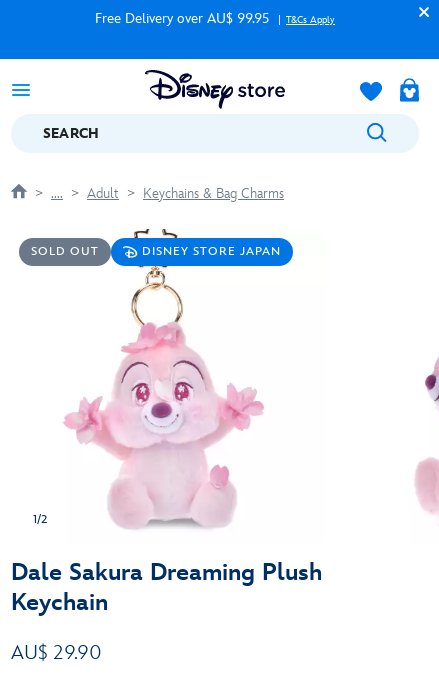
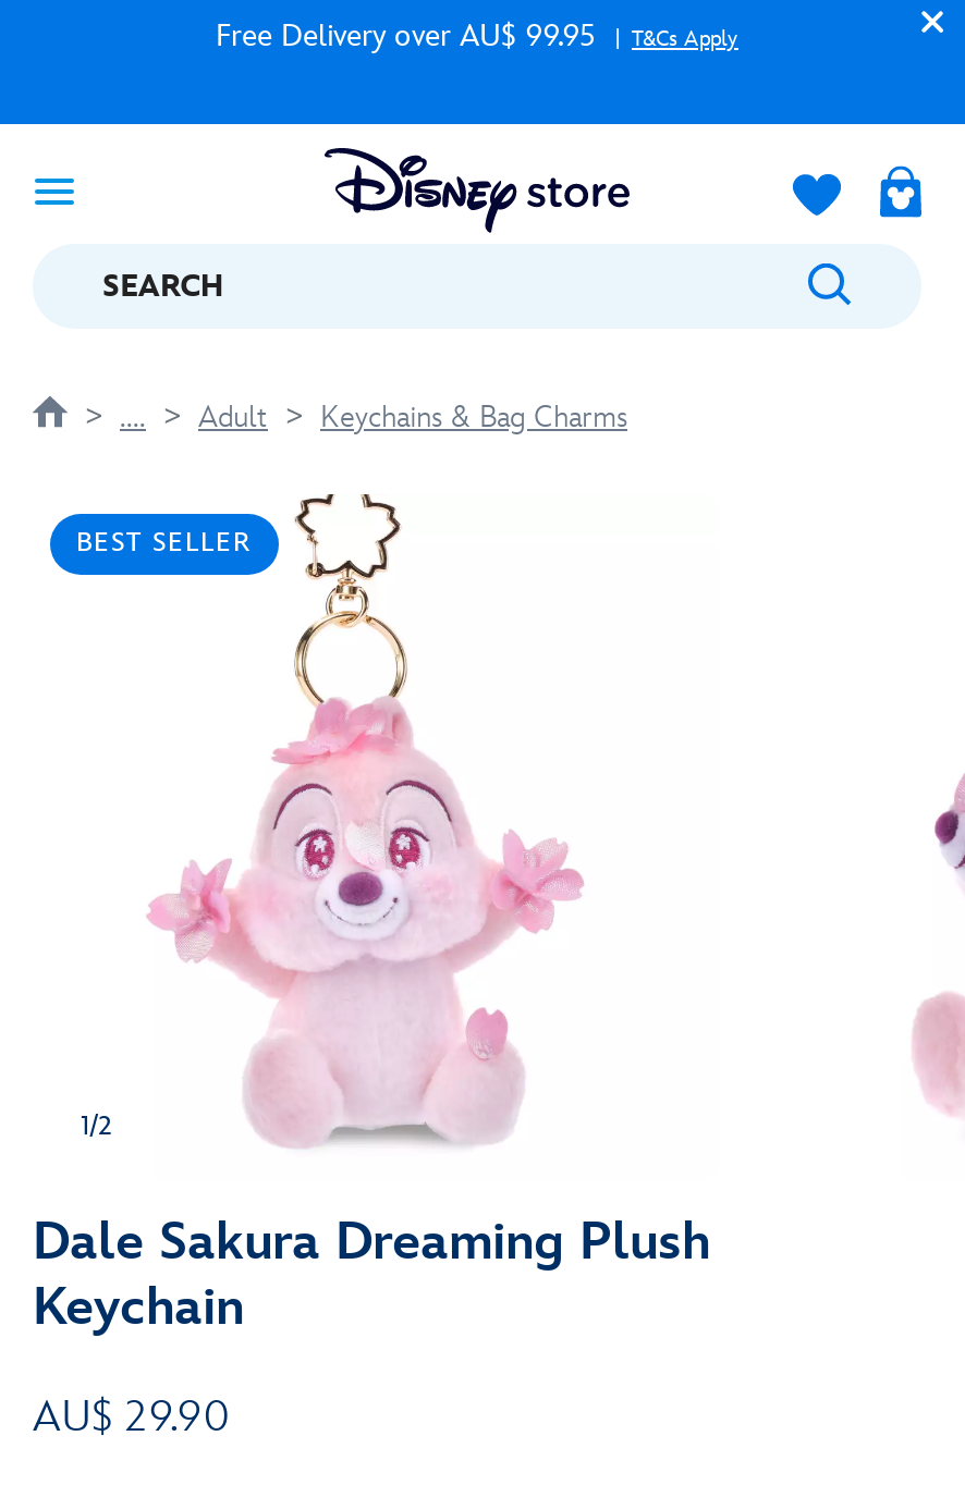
[31,244,281,259] SOLD OUT | DISNEY STORE JAPAN -> [76,527,253,560] BEST SELLER

